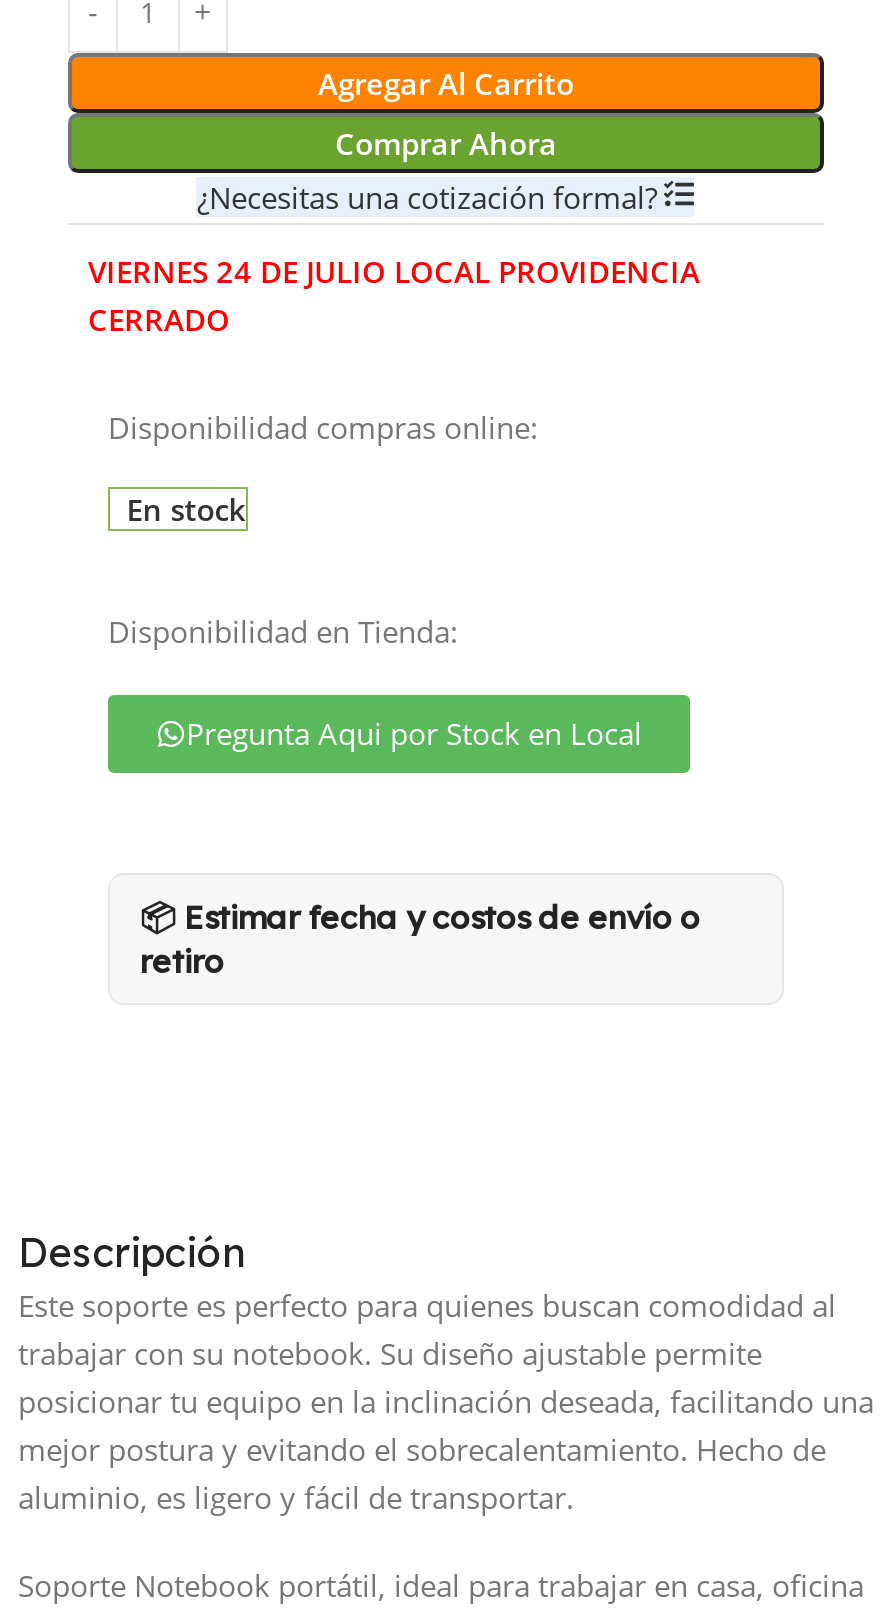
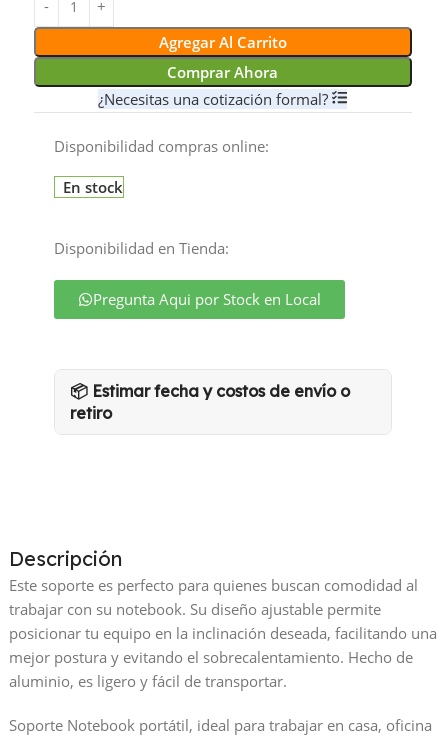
[88,251,700,339] VIERNES 24 DE JULIO LOCAL PROVIDENCIA | CERRADO -> none

